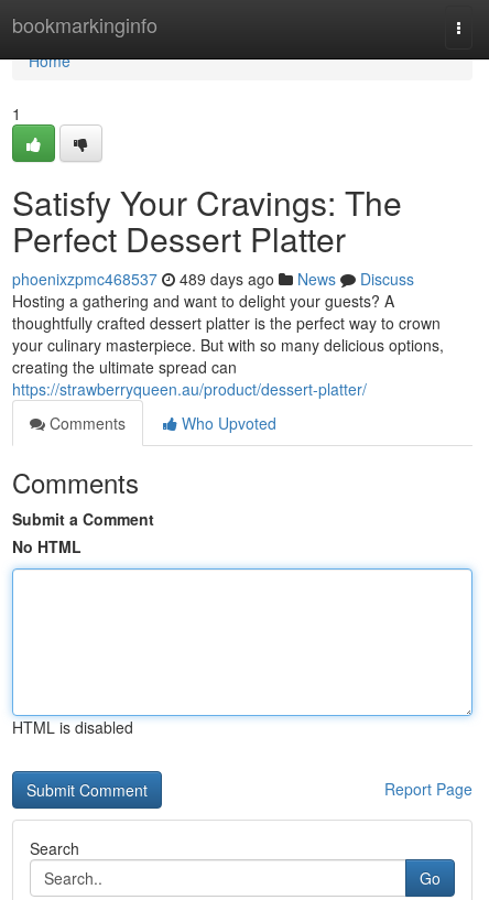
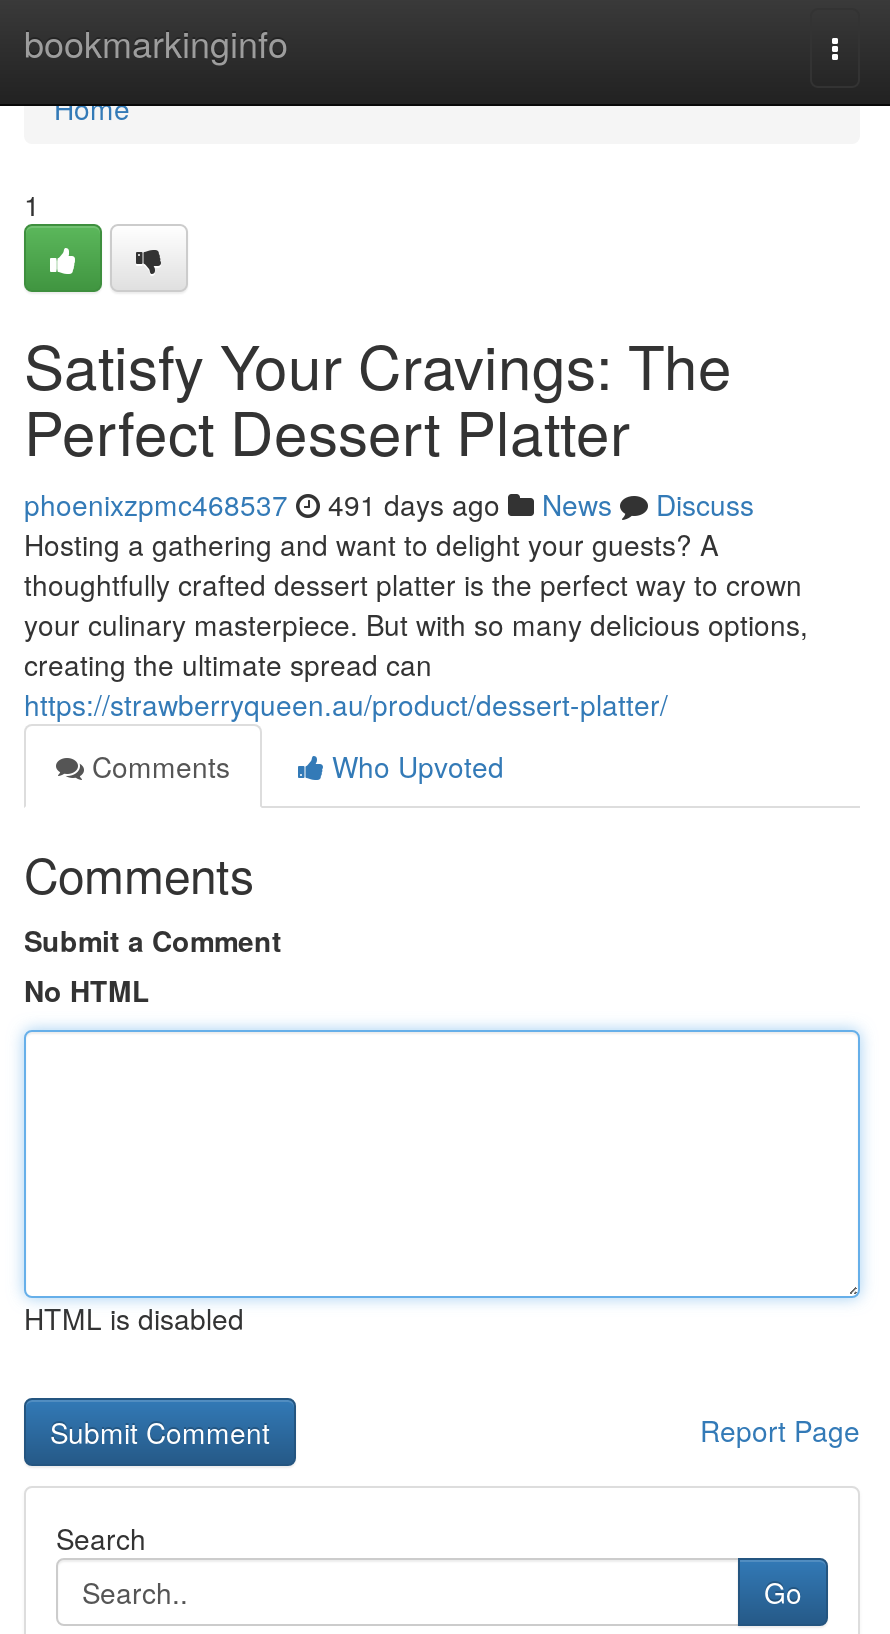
[12,268,414,290] phoenixzpmc468537 489 days ago News Discuss -> [24,484,754,524] phoenixzpmc468537 491 days ago News Discuss

